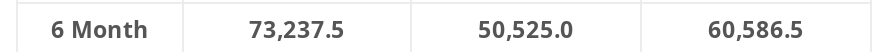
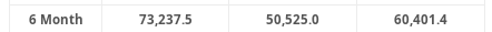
[708,13,804,43] 60,586.5 -> [394,11,447,27] 60,401.4

